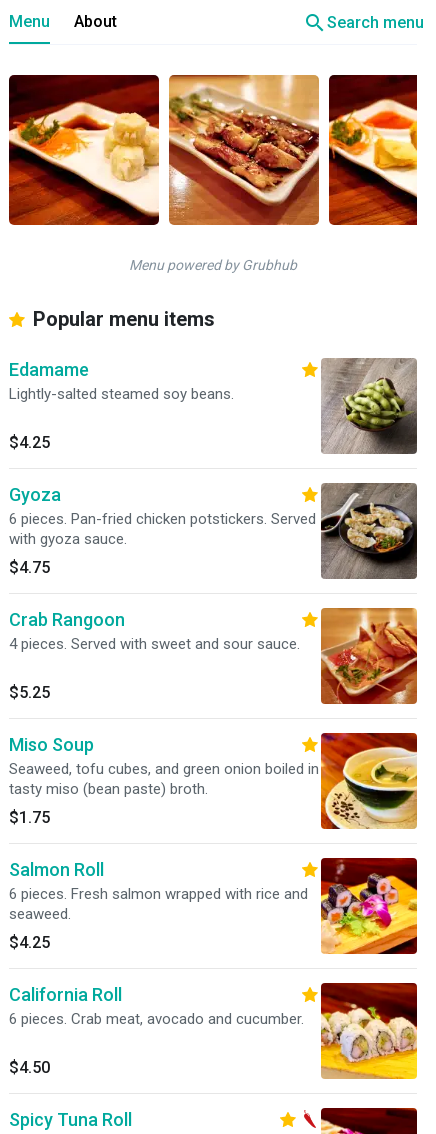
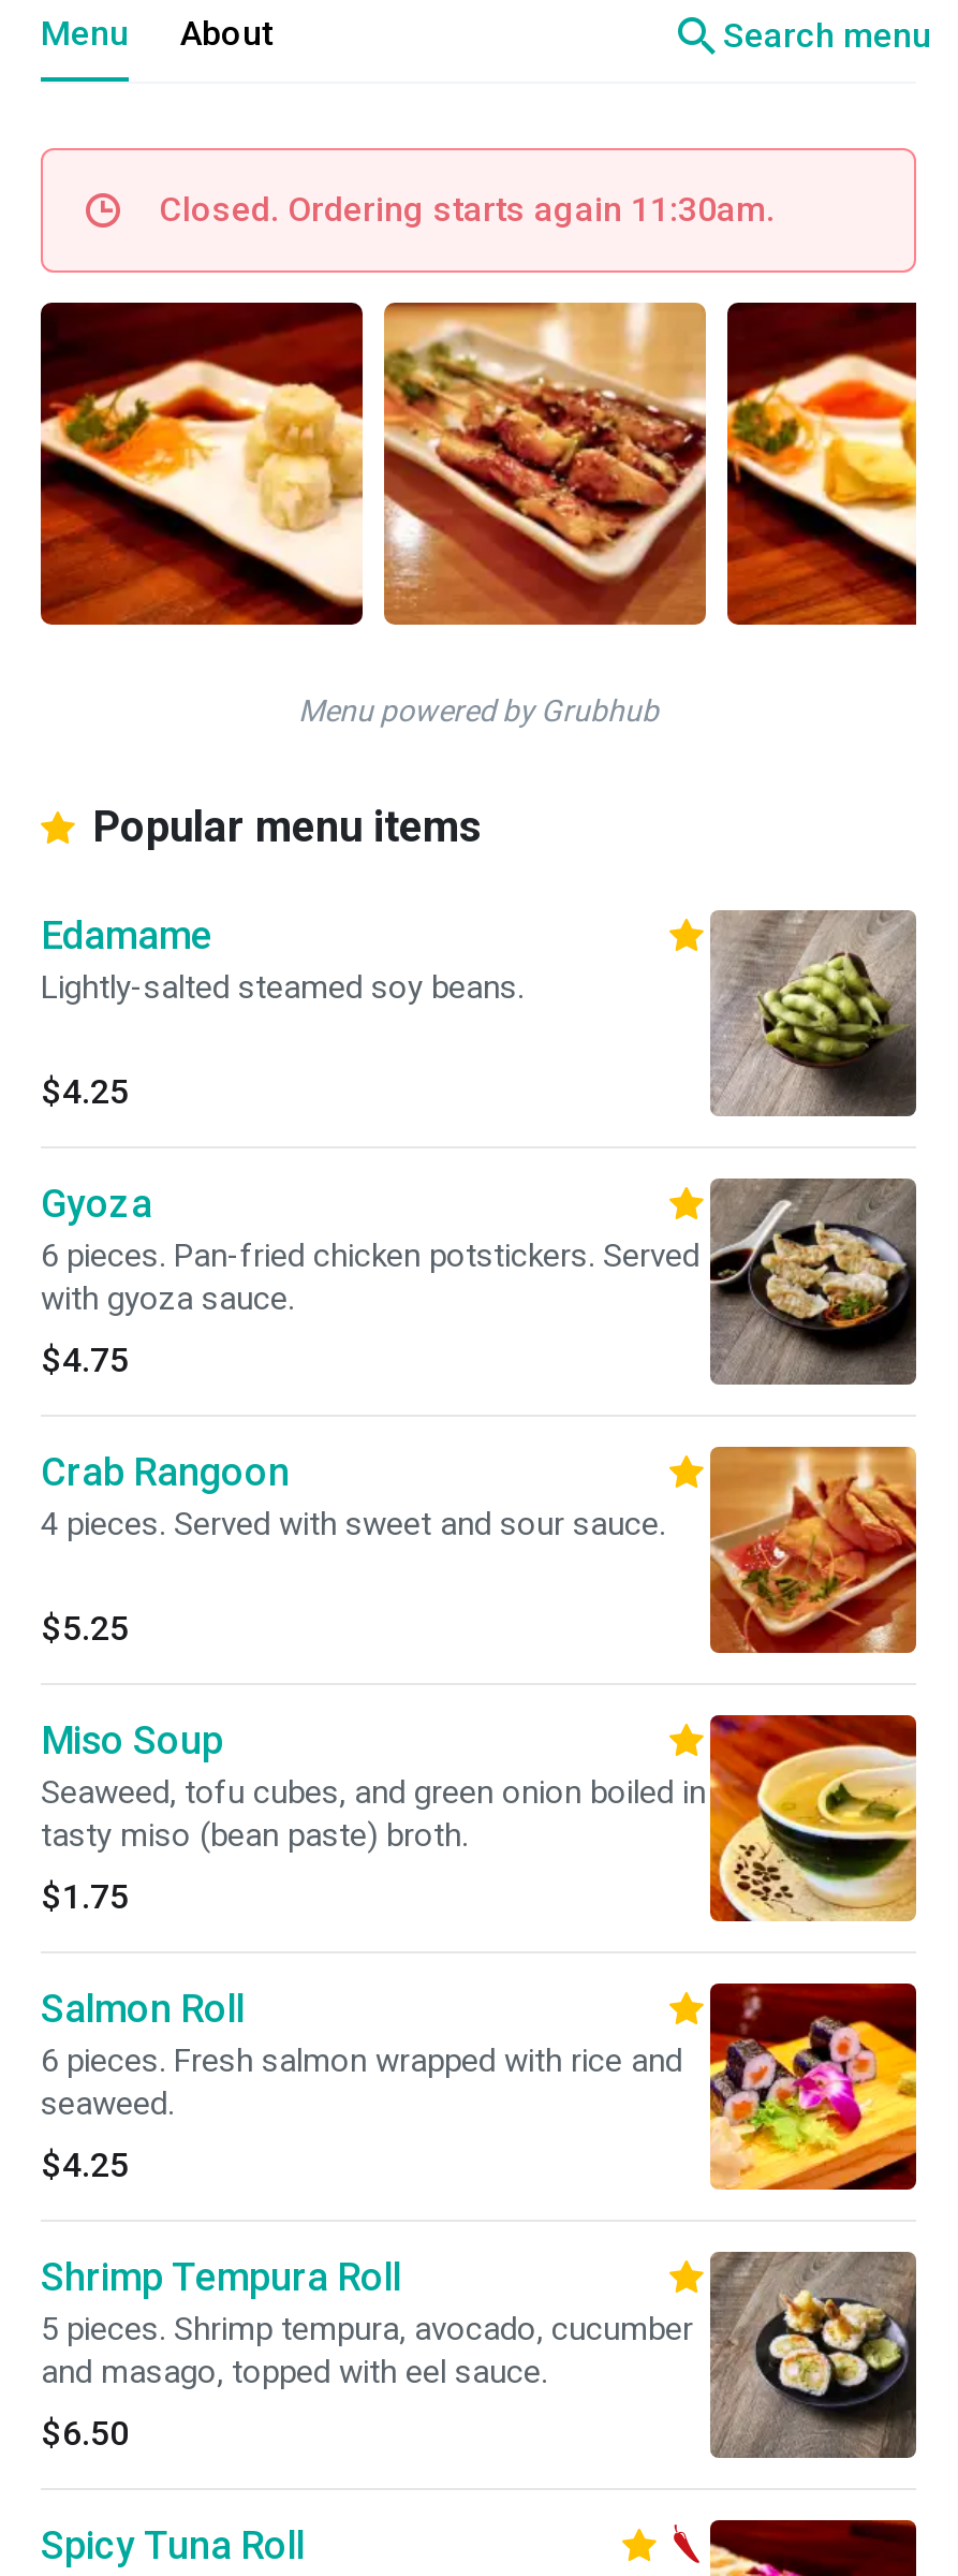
none -> [159,189,775,230] Closed. Ordering starts again 11:30am.
[9,982,418,1080] [image] | California Roll | 6 pieces. Crab meat, avocado and cucumber. -> [41,2250,918,2460] [image] | Shrimp Tempura Roll | 5 pieces. Shrimp tempura, avocado, cucumber | and masago, topped with eel sauce.
[9,1058,50,1077] $4.50 -> [41,2413,129,2454] $6.50

